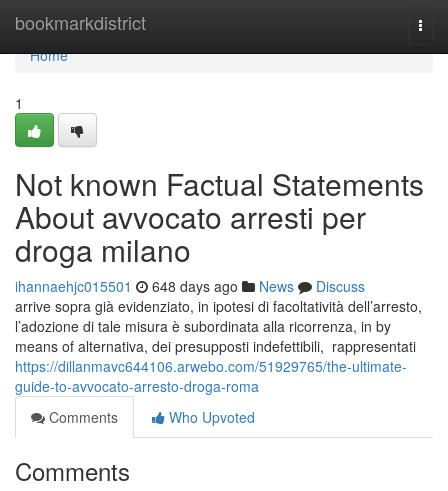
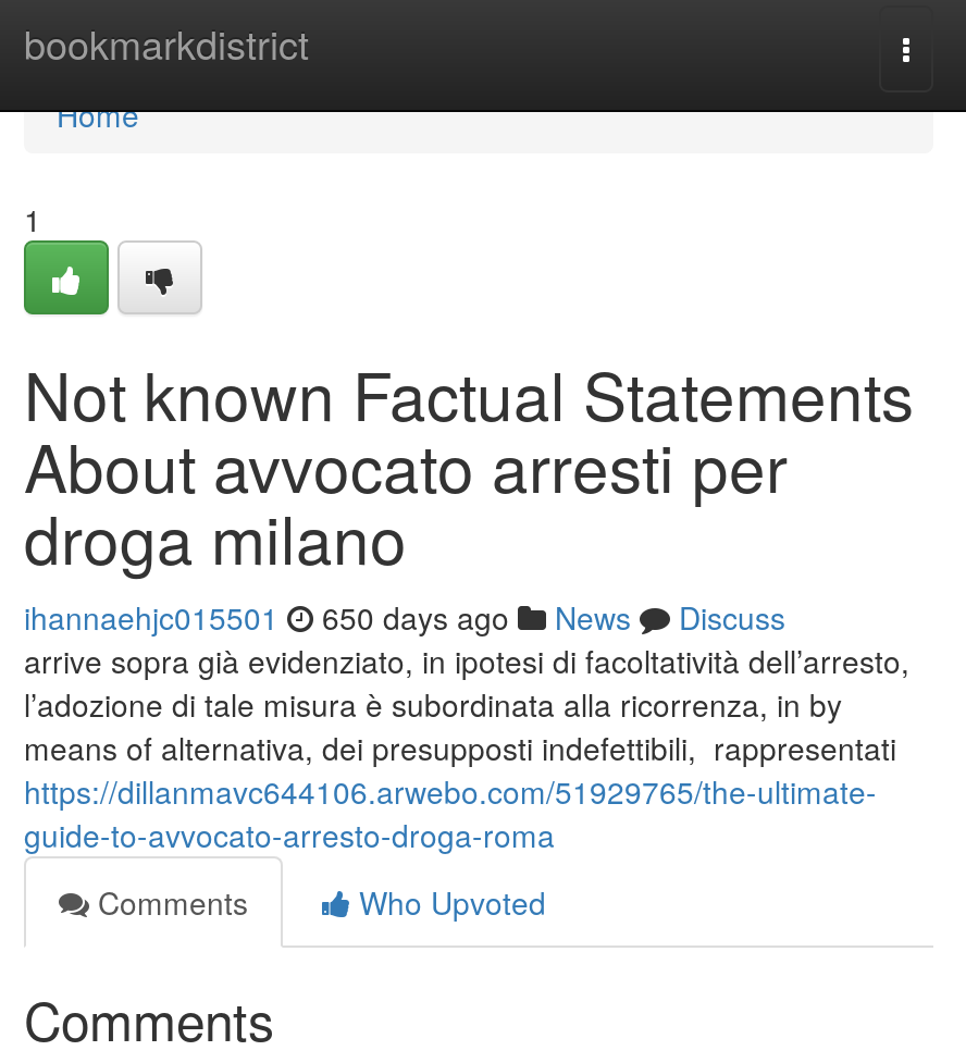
[15,276,365,296] ihannaehjc015501 648 days ago News Discuss -> [24,595,785,639] ihannaehjc015501 650 days ago News Discuss

